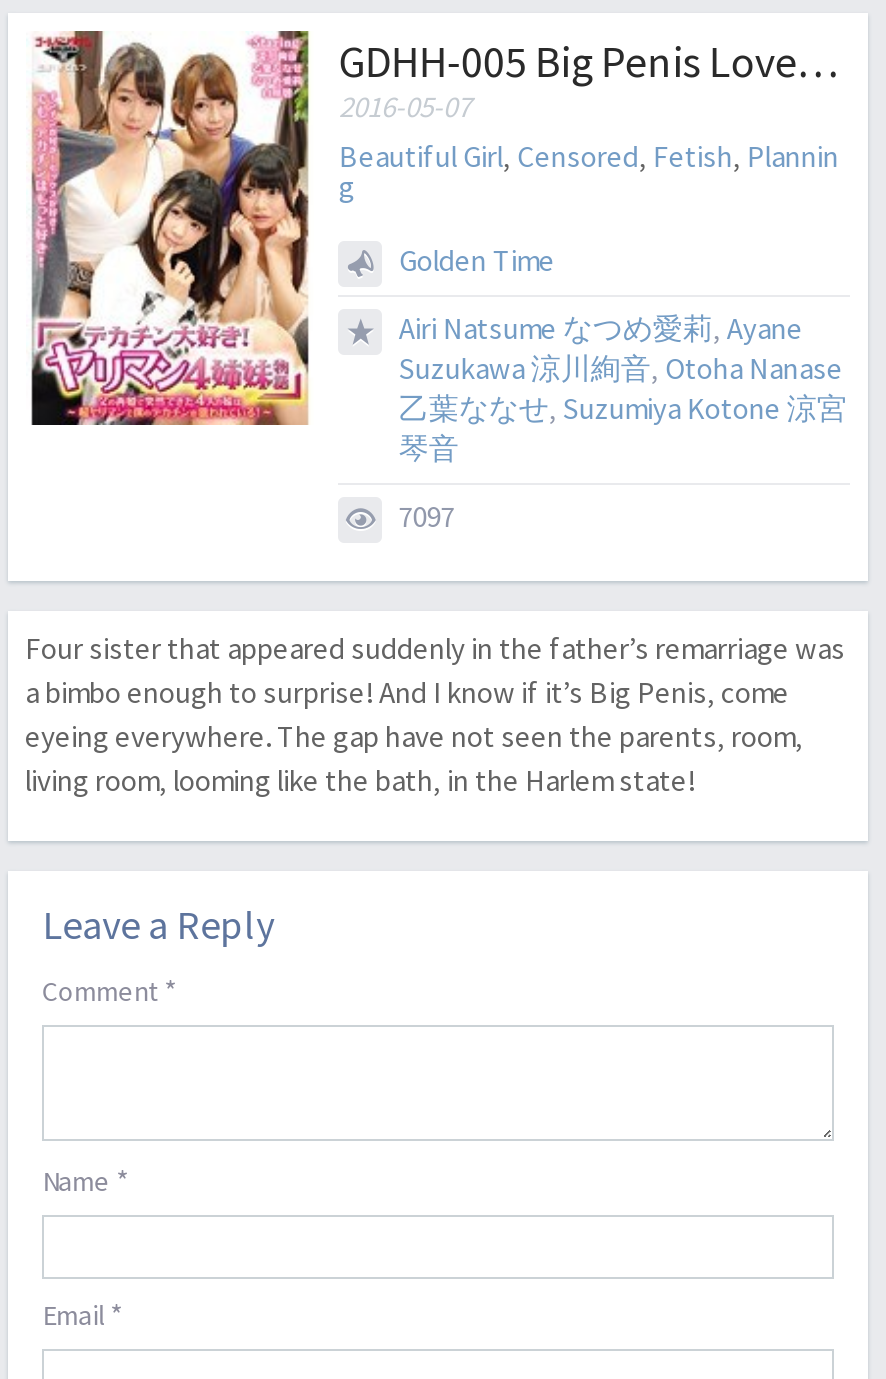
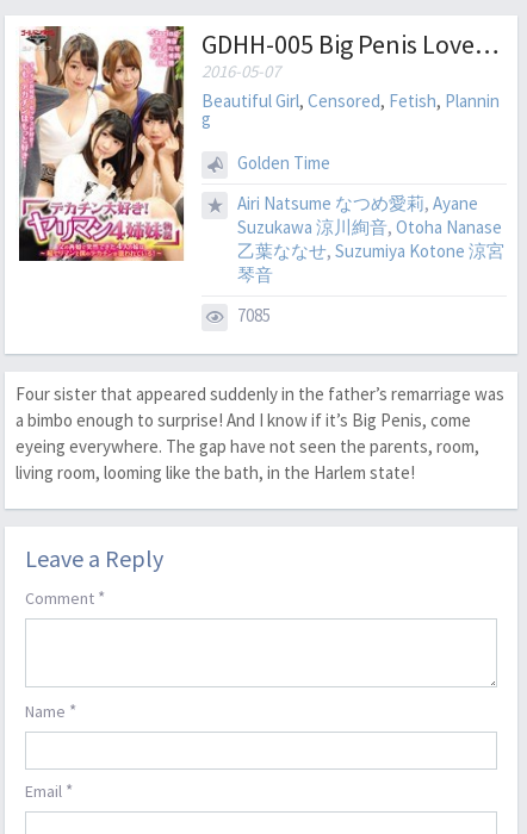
[399,497,455,535] 7097 -> [238,304,271,327] 7085

